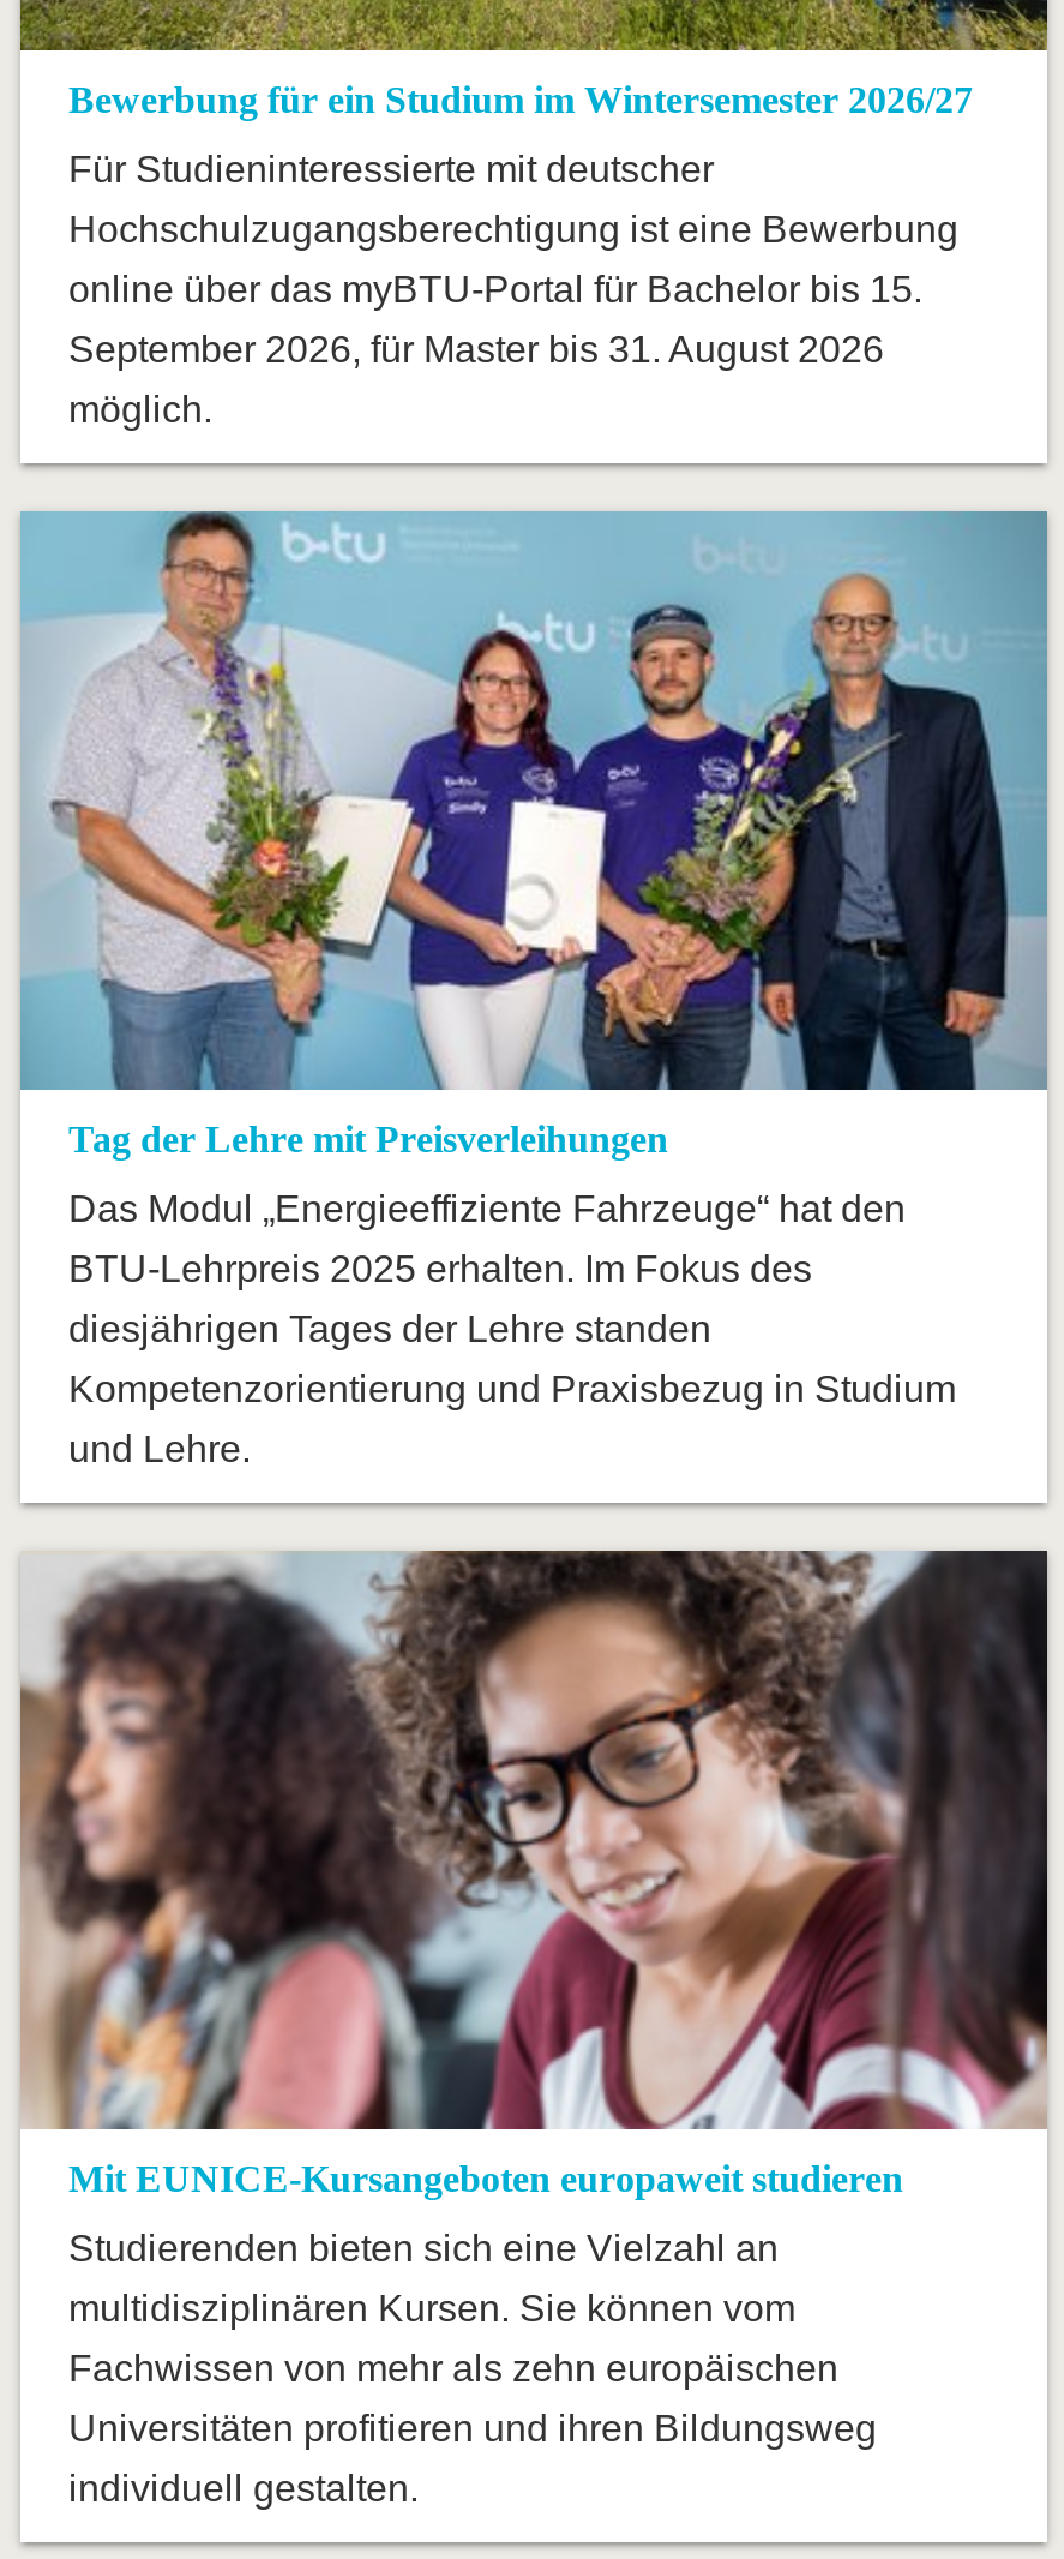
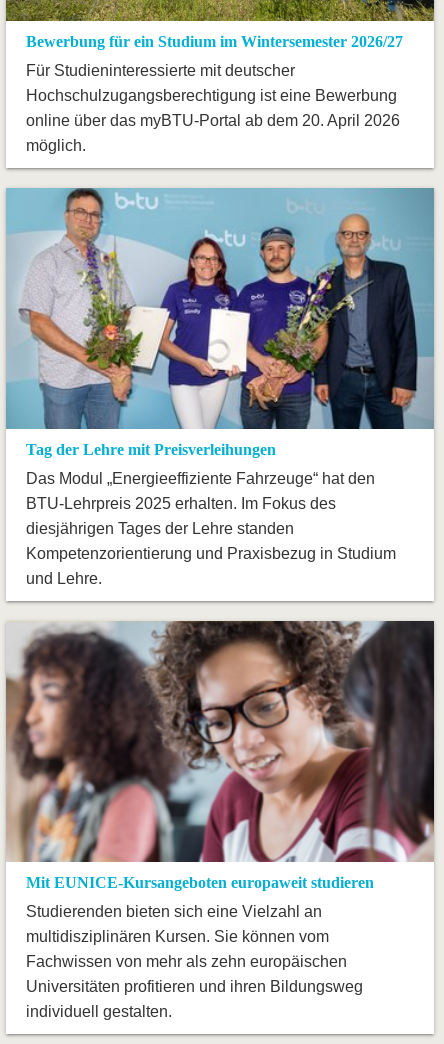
[68,269,922,370] online über das myBTU-Portal für Bachelor bis 15. | September 2026, für Master bis 31. August 2026 -> [26,112,400,129] online über das myBTU-Portal ab dem 20. April 2026

